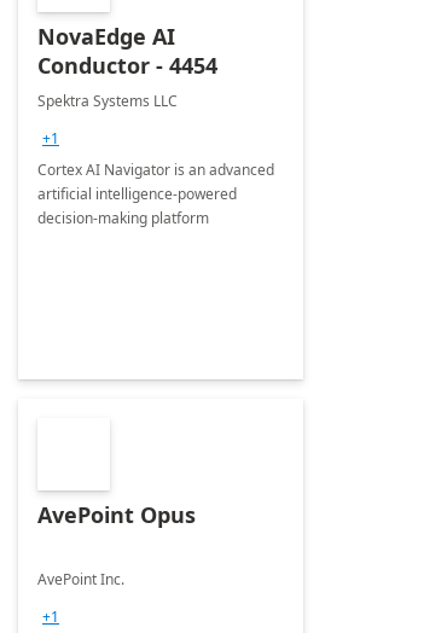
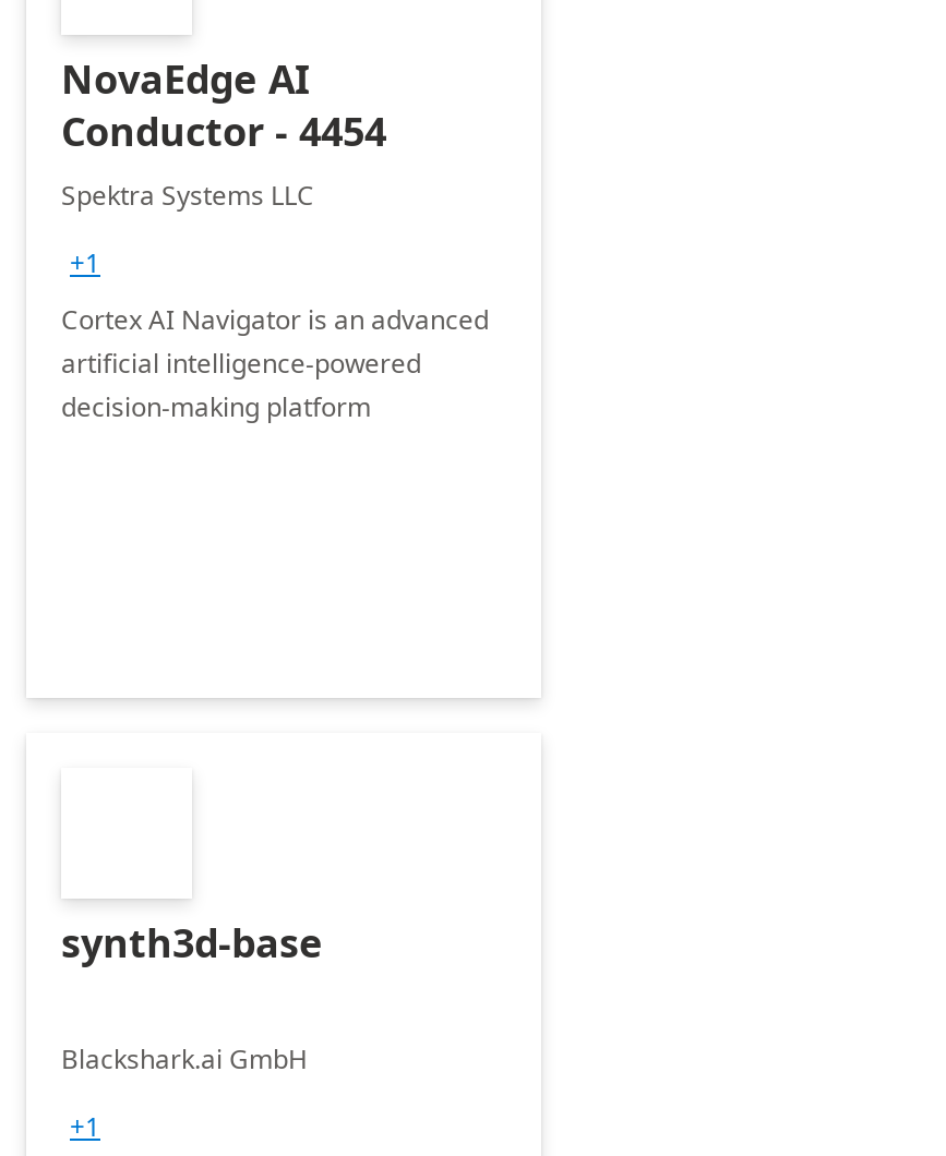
[37,500,196,529] AvePoint Opus -> [61,916,323,968] synth3d-base
[37,569,124,590] AvePoint Inc. -> [61,1040,308,1077] Blackshark.ai GmbH

